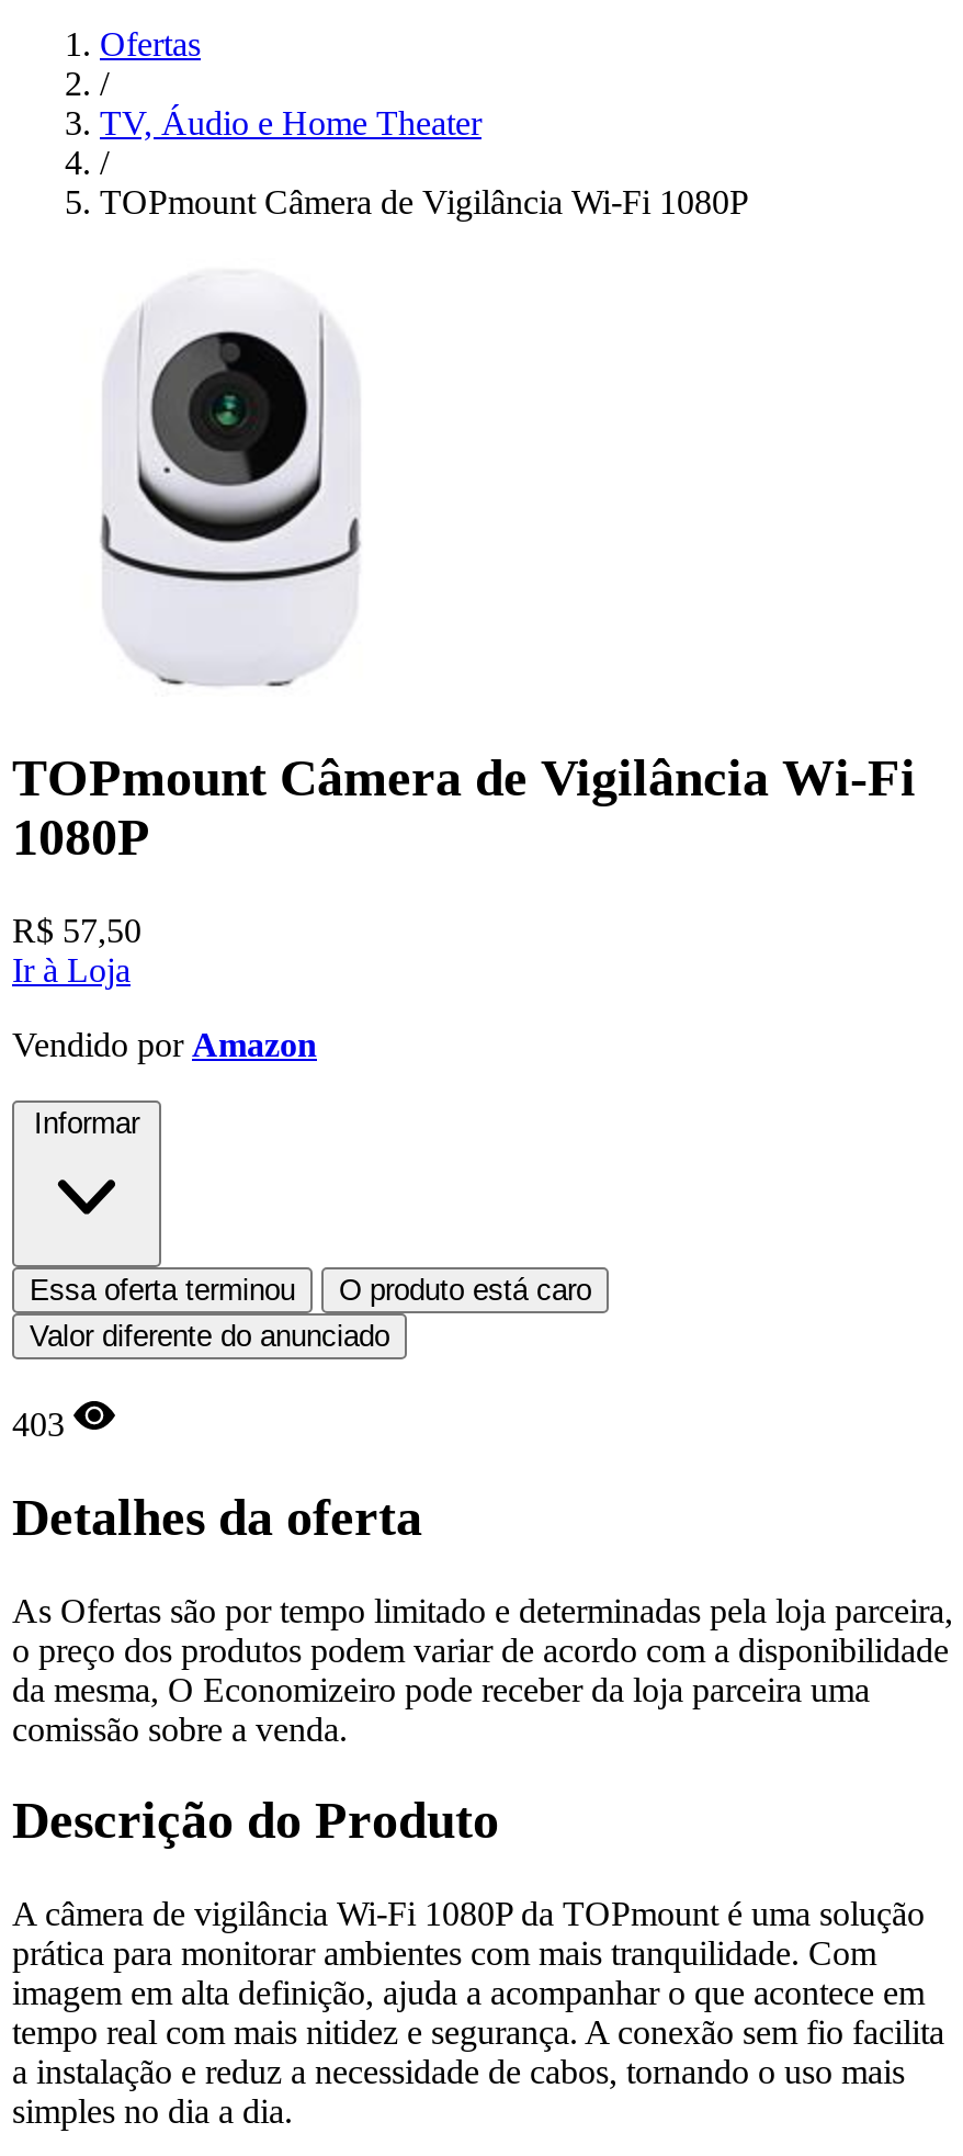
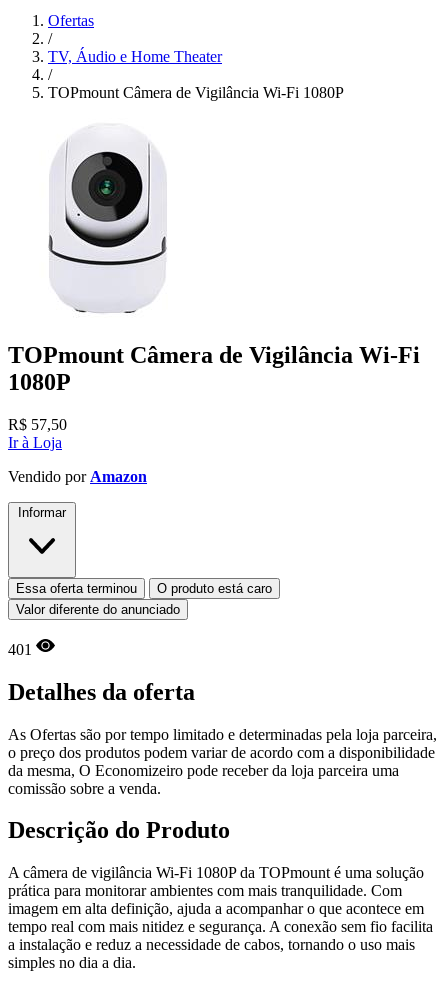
[12,1405,65,1442] 403 -> [8,641,32,658] 401

